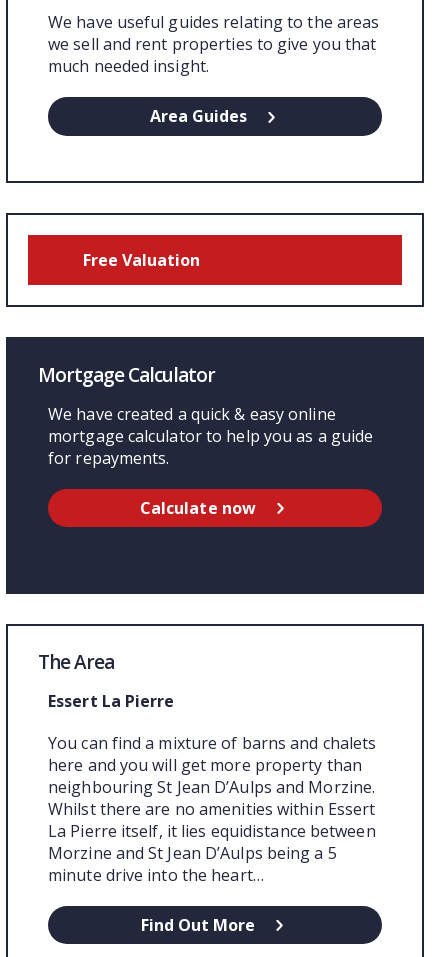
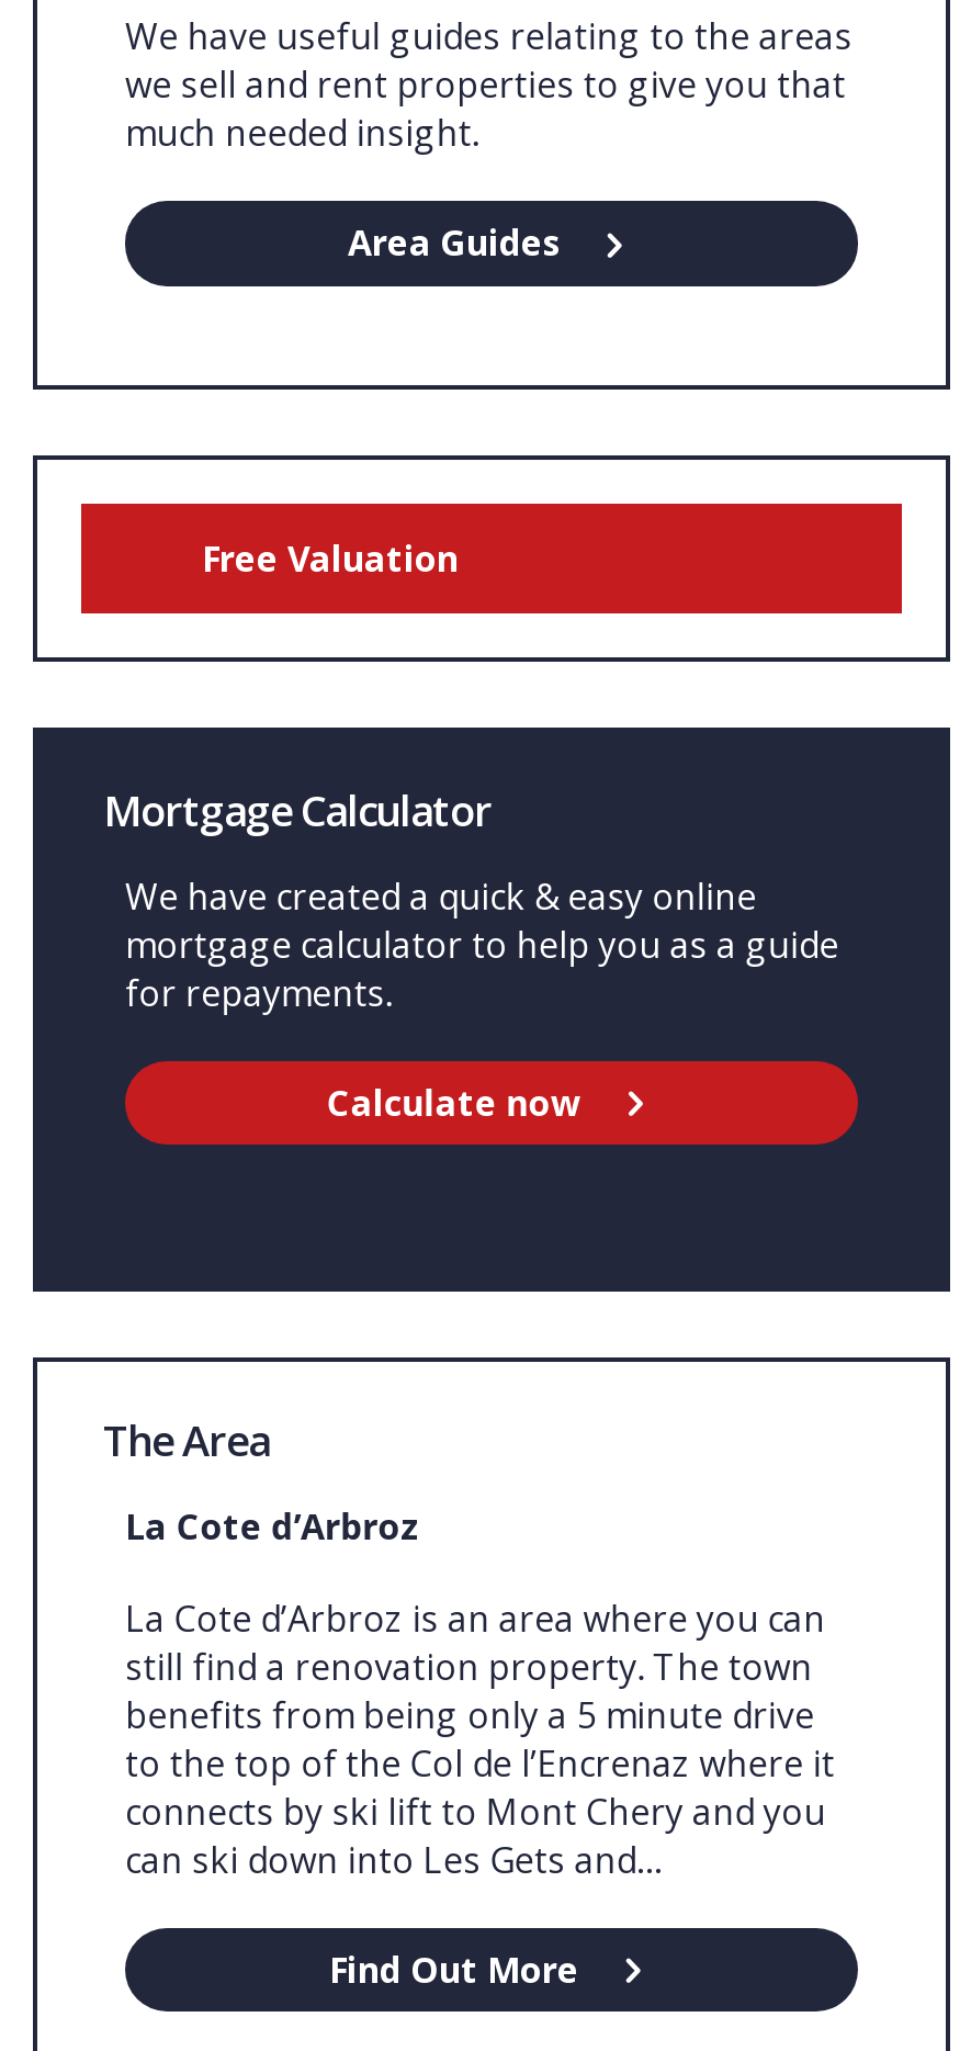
[48,690,175,712] Essert La Pierre -> [125,1503,420,1551] La Cote d’Arbroz
[48,732,376,886] You can find a mixture of barns and chalets | here and you will get more property than | neighbouring St Jean D’Aulps and Morzine. | Whilst there are no amenities within Essert | La Pierre itself, it lies equidistance between | Morzine and St Jean D’Aulps being a 5 | minute drive into the heart… -> [125,1595,835,1884] La Cote d’Arbroz is an area where you can | still find a renovation property. The town | benefits from being only a 5 minute drive | to the top of the Col de l’Encrenaz where it | connects by ski lift to Mont Chery and you | can ski down into Les Gets and…

